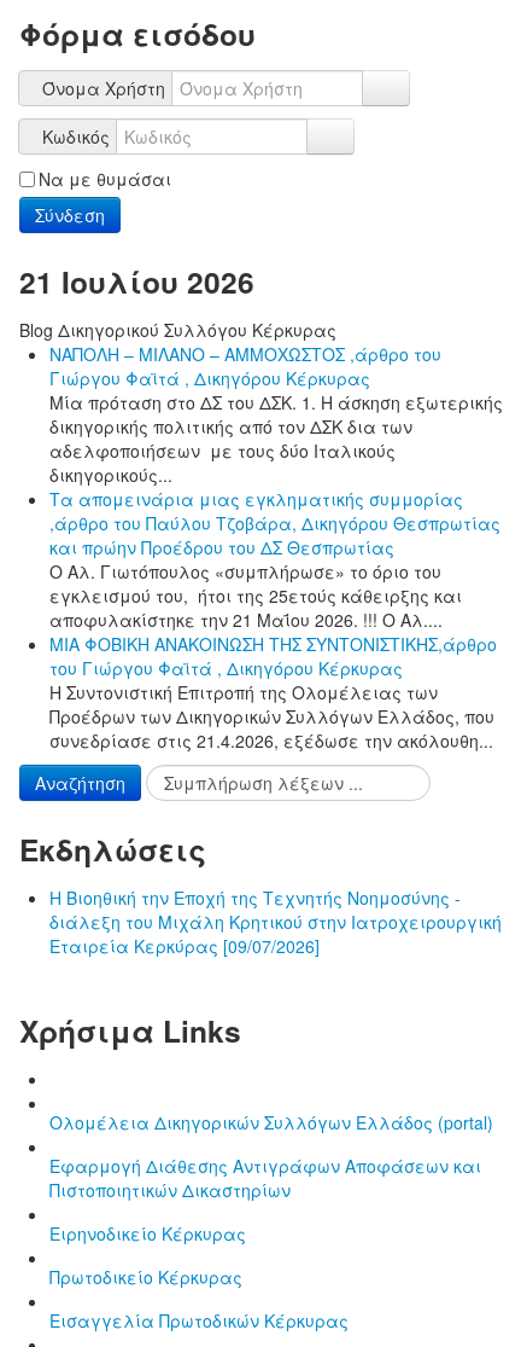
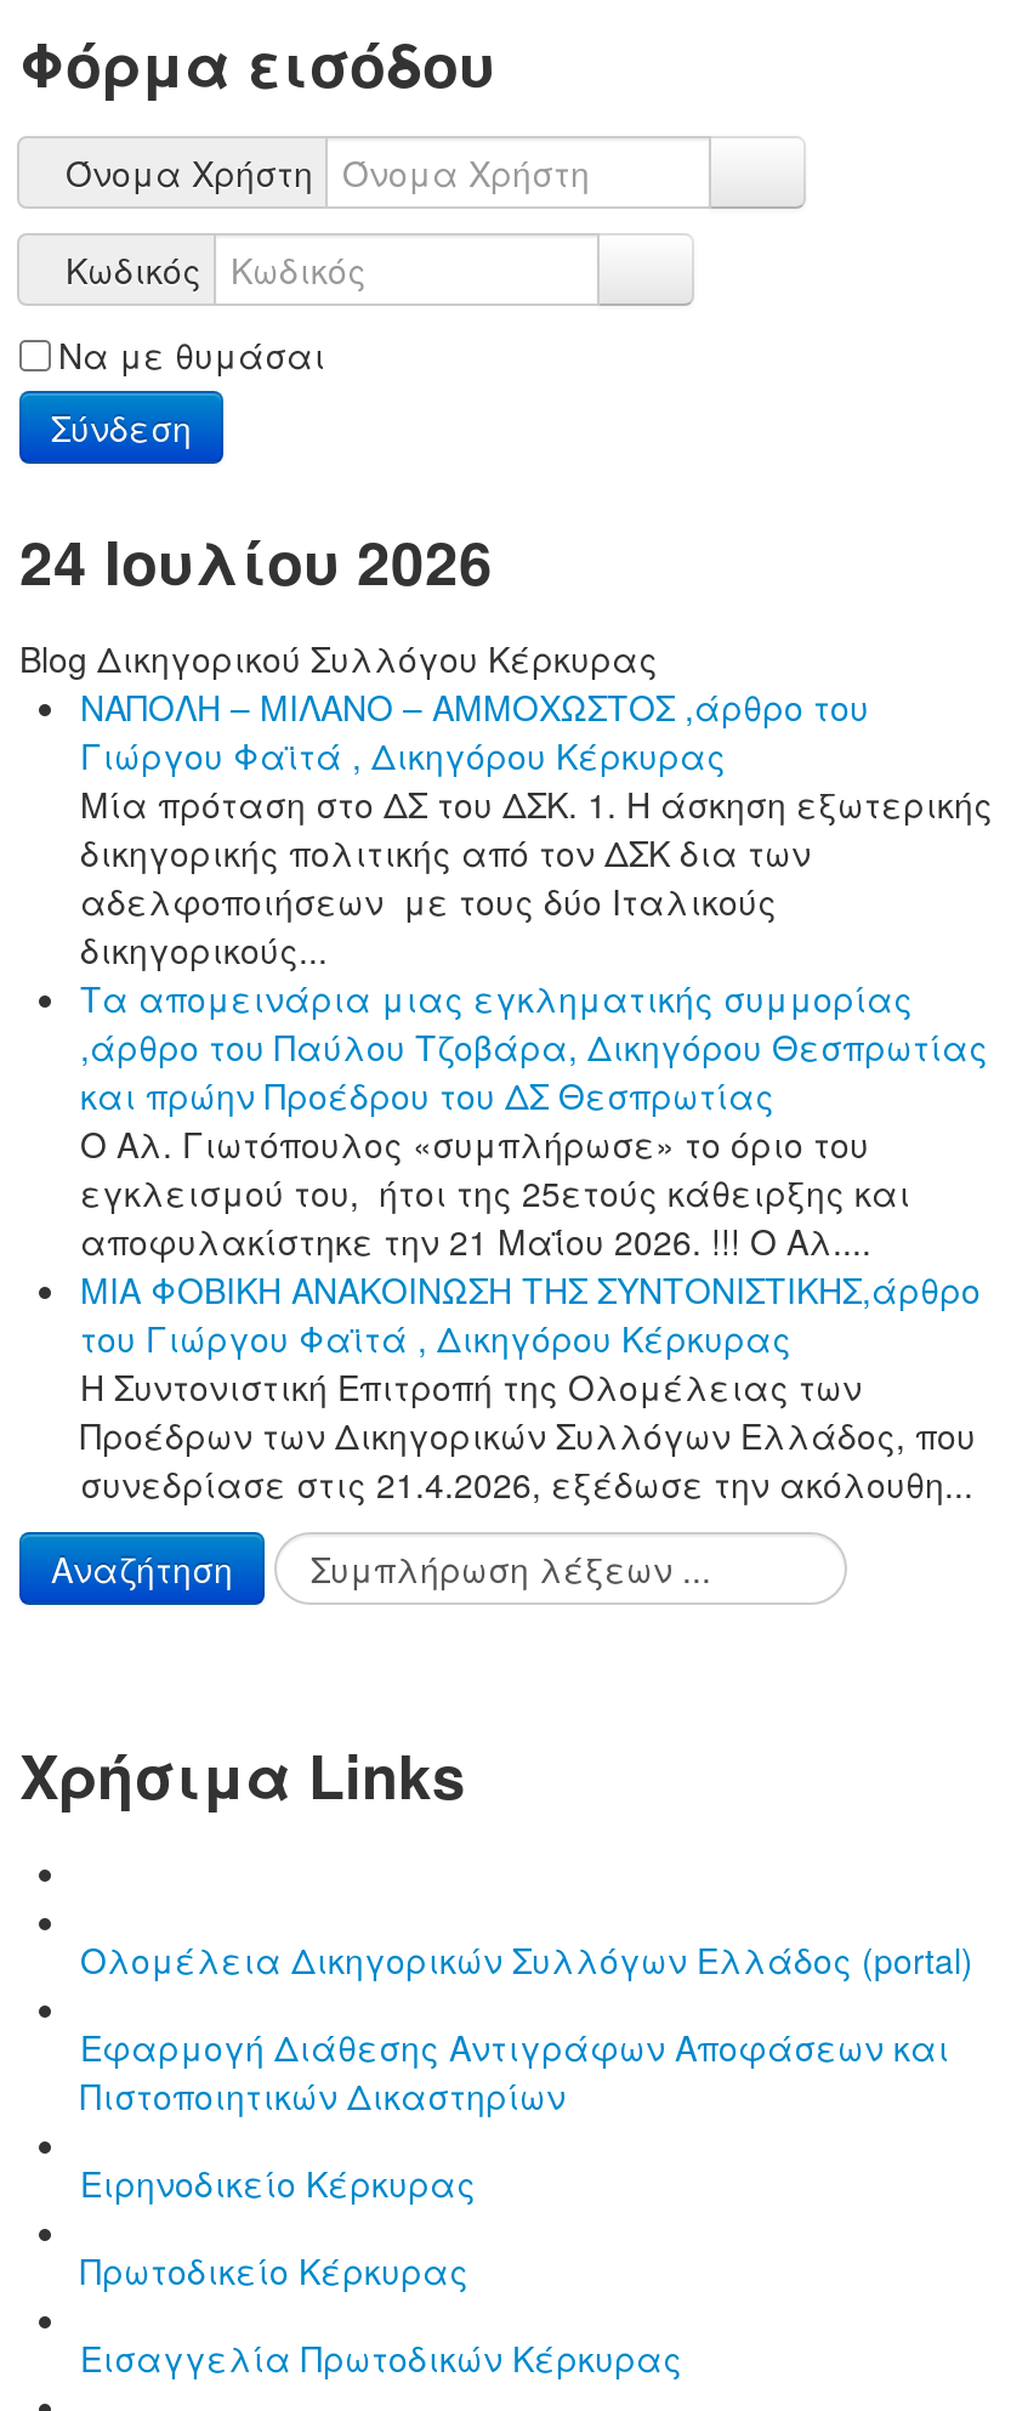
[19,259,254,303] 21 Ιουλίου 2026 -> [19,516,493,604] 24 Ιουλίου 2026
[19,827,502,958] Εκδηλώσεις | Η Βιοηθική την Εποχή της Τεχνητής Νοημοσύνης - | διάλεξη του Μιχάλη Κρητικού στην Ιατροχειρουργική | Εταιρεία Κερκύρας [09/07/2026] -> none

